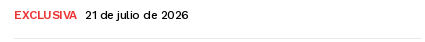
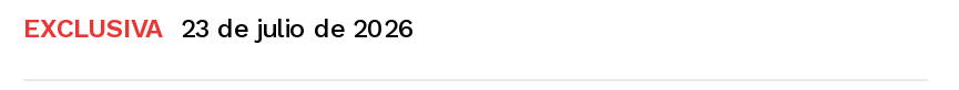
[14,8,188,22] EXCLUSIVA 21 de julio de 2026 -> [23,13,415,44] EXCLUSIVA 23 de julio de 2026

